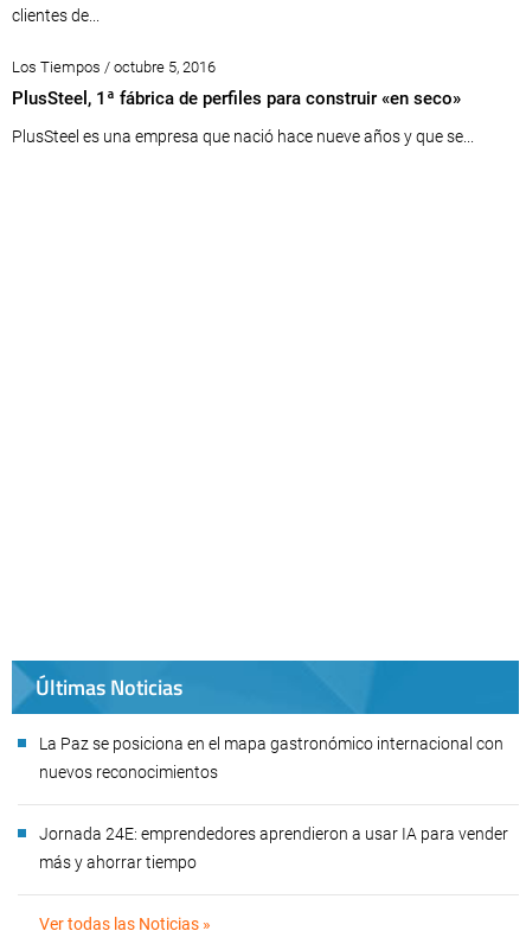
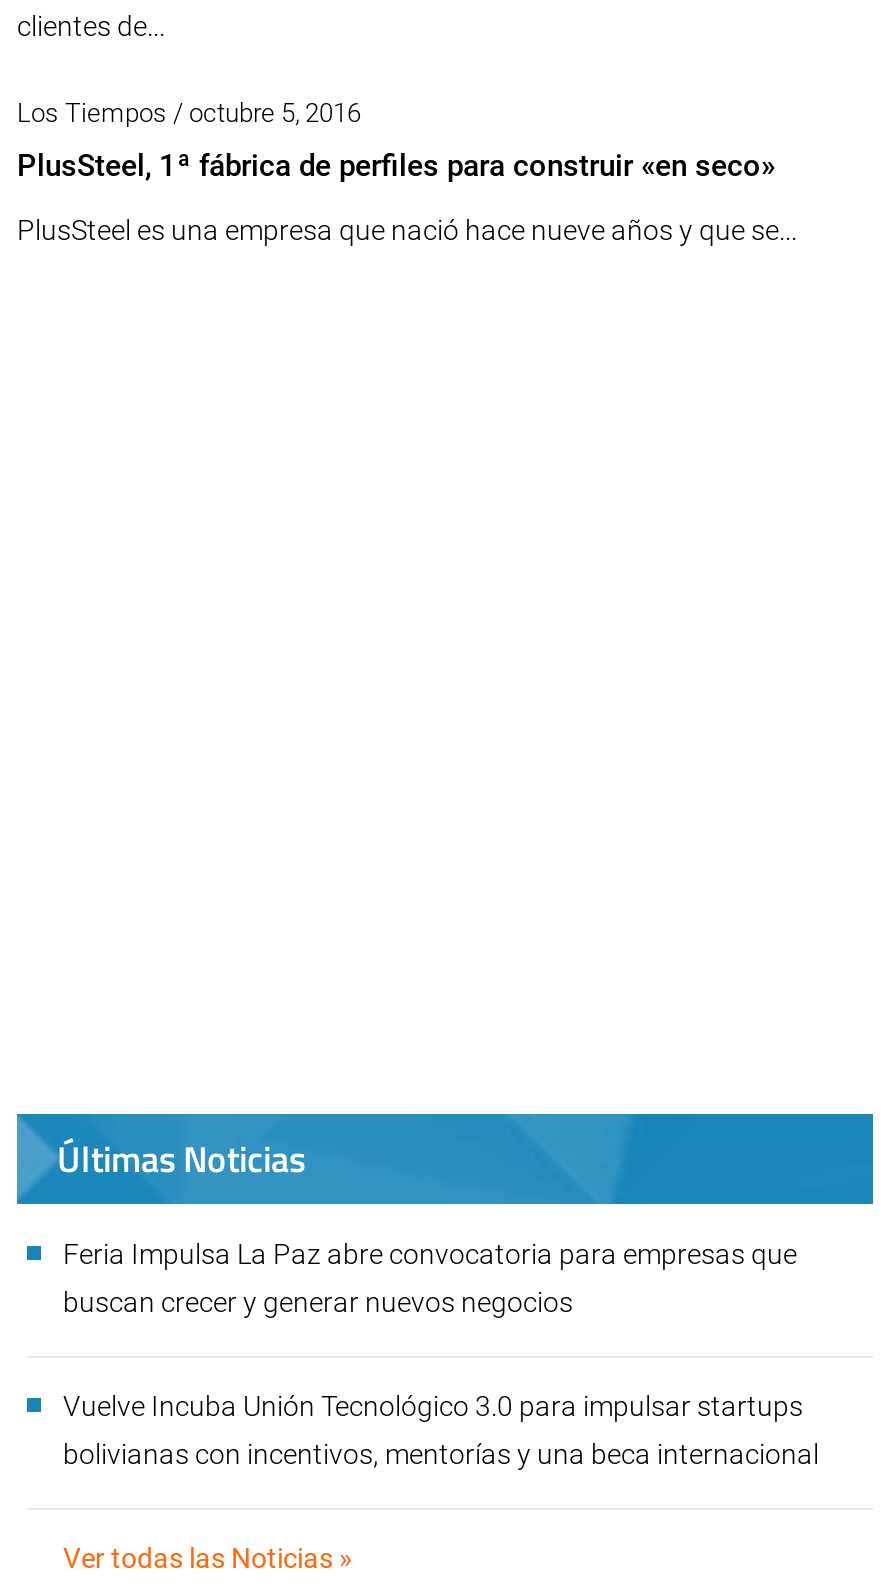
[39,734,503,753] La Paz se posiciona en el mapa gastronómico internacional con -> [63,1238,797,1270] Feria Impulsa La Paz abre convocatoria para empresas que
[39,762,218,781] nuevos reconocimientos -> [63,1286,573,1318] buscan crecer y generar nuevos negocios
[39,824,508,843] Jornada 24E: emprendedores aprendieron a usar IA para vender -> [63,1390,803,1422] Vuelve Incuba Unión Tecnológico 3.0 para impulsar startups
[39,853,197,872] más y ahorrar tiempo -> [63,1438,825,1470] bolivianas con incentivos, mentorías y una beca internacional

